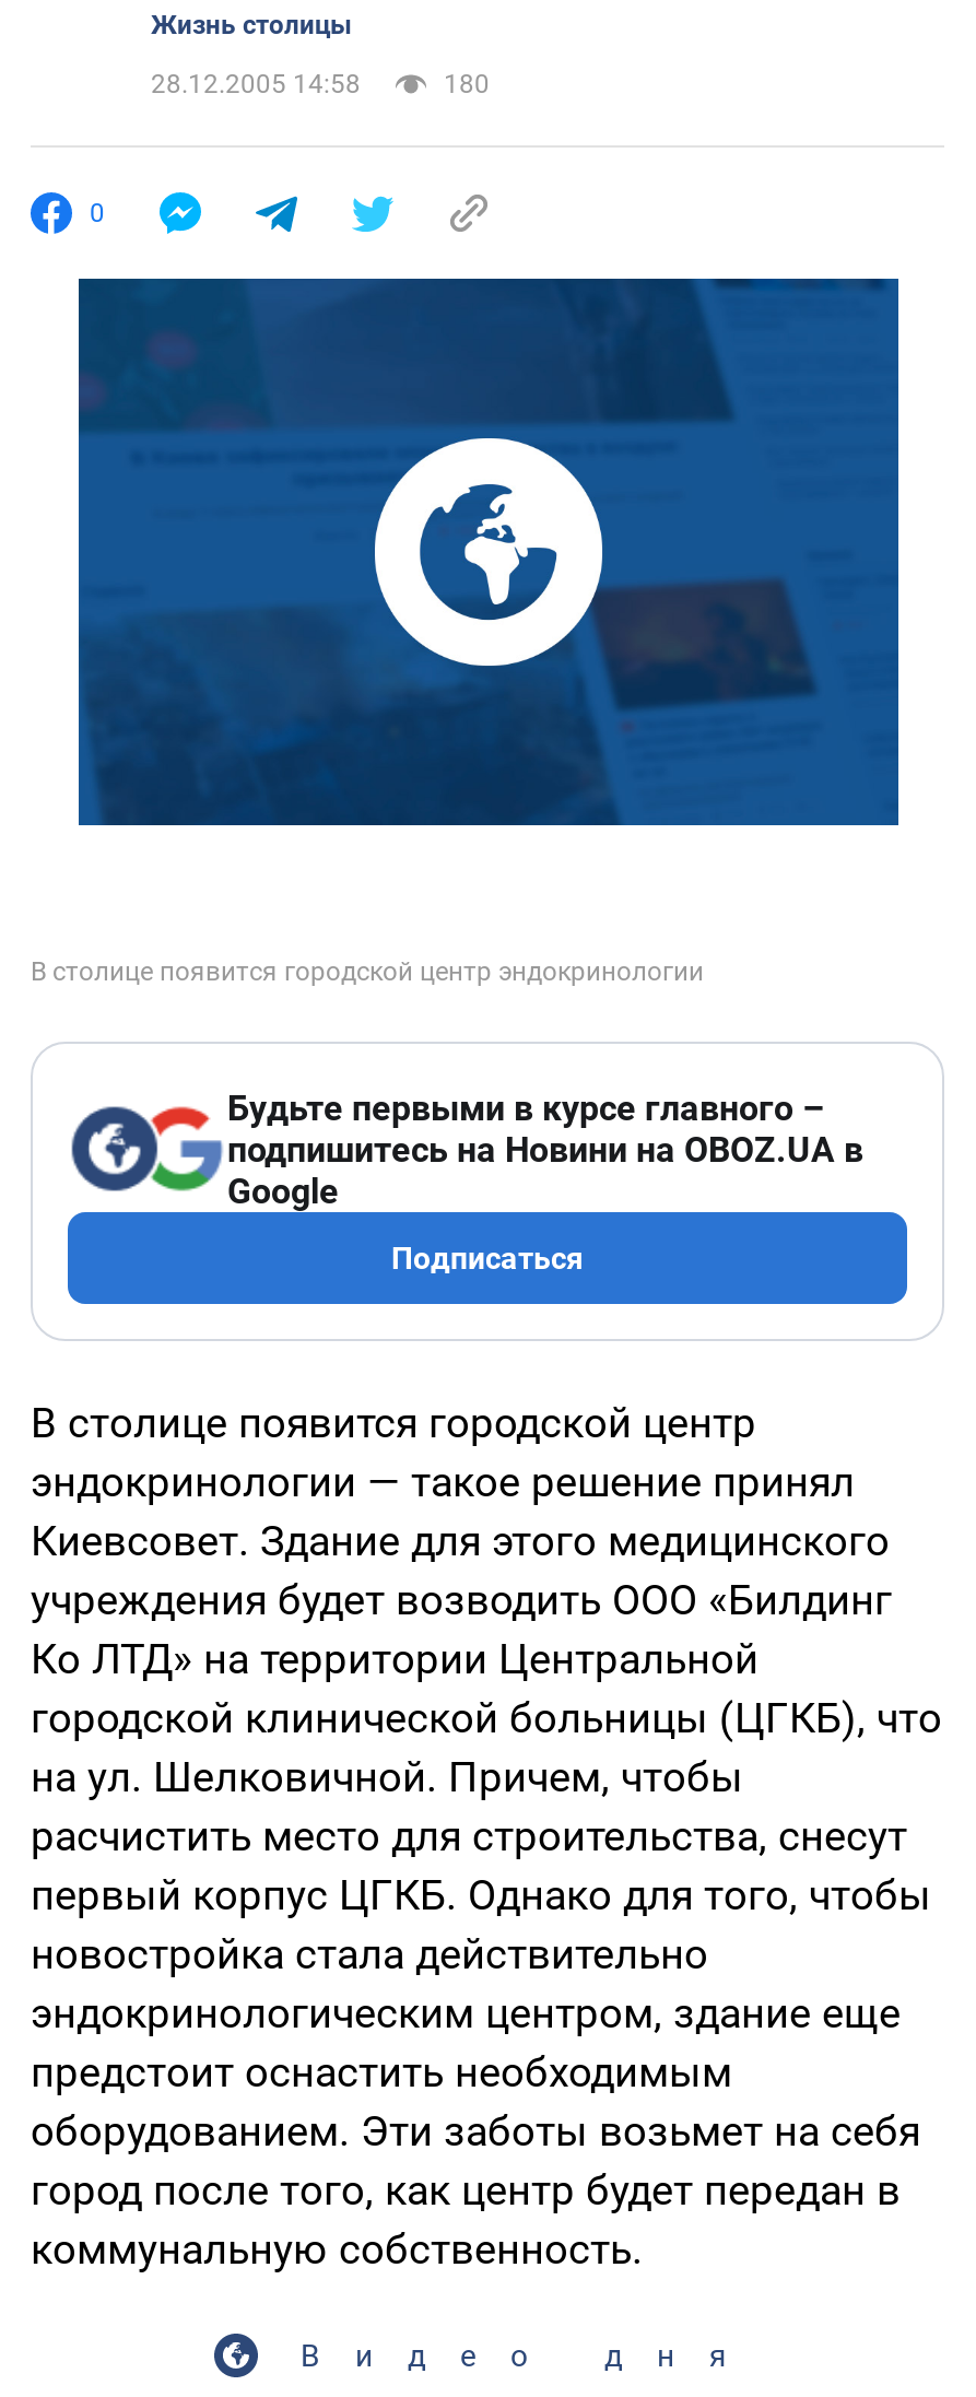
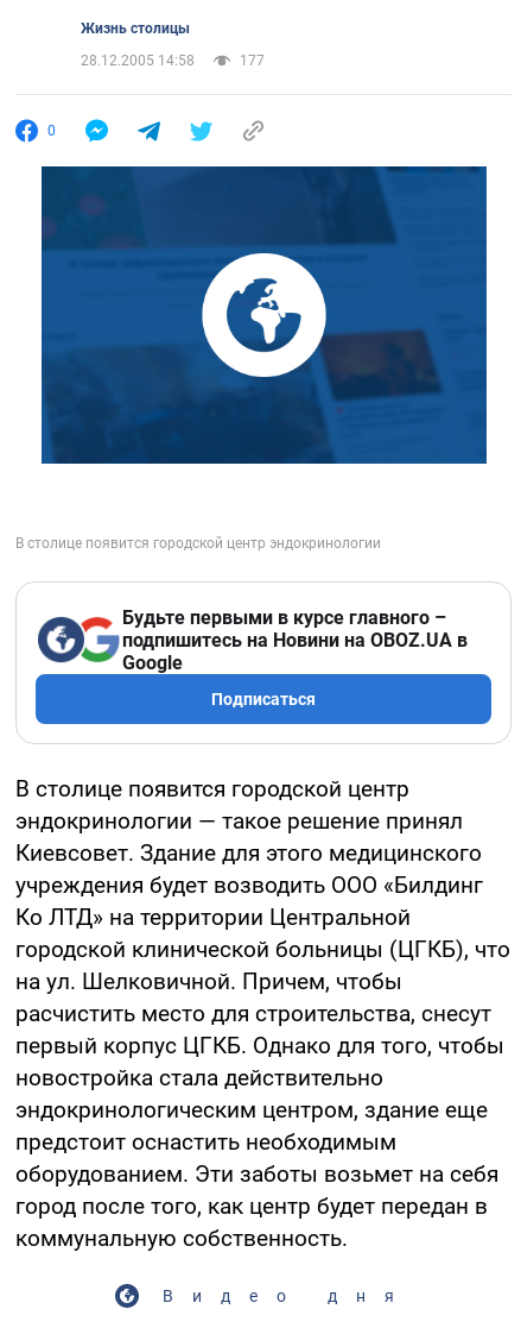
[444,69,490,99] 180 -> [240,52,265,69] 177

